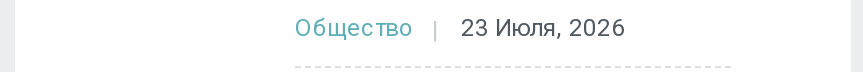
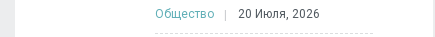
[295,15,625,43] Общество 23 Июля, 2026 -> [155,7,320,21] Общество 20 Июля, 2026

